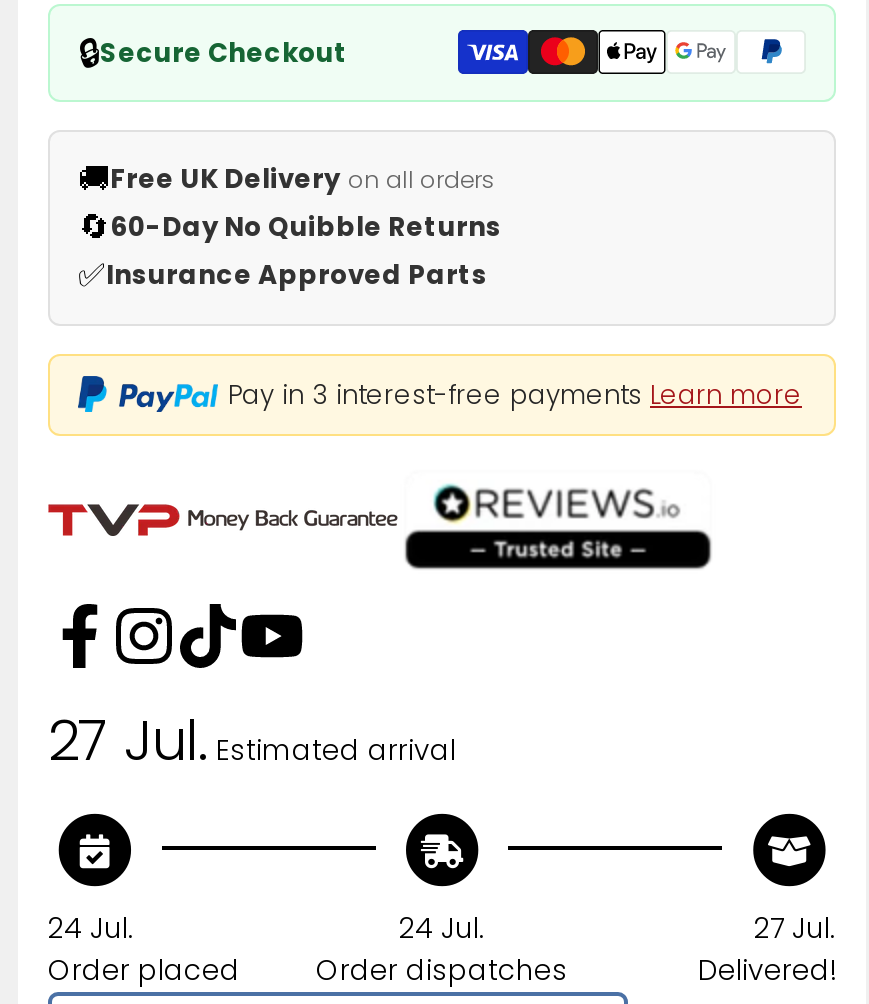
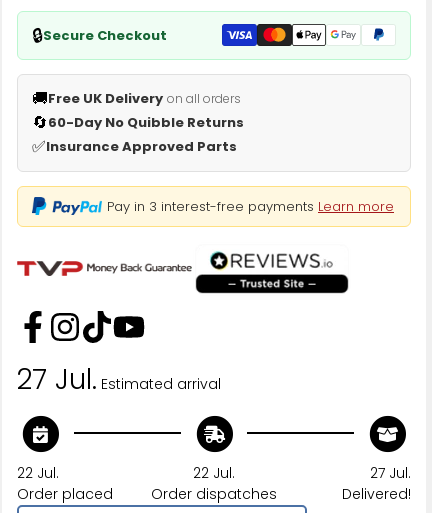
[48,908,134,948] 24 Jul. -> [17,463,59,483] 22 Jul.
[399,908,485,948] 24 Jul. -> [193,463,235,483] 22 Jul.

